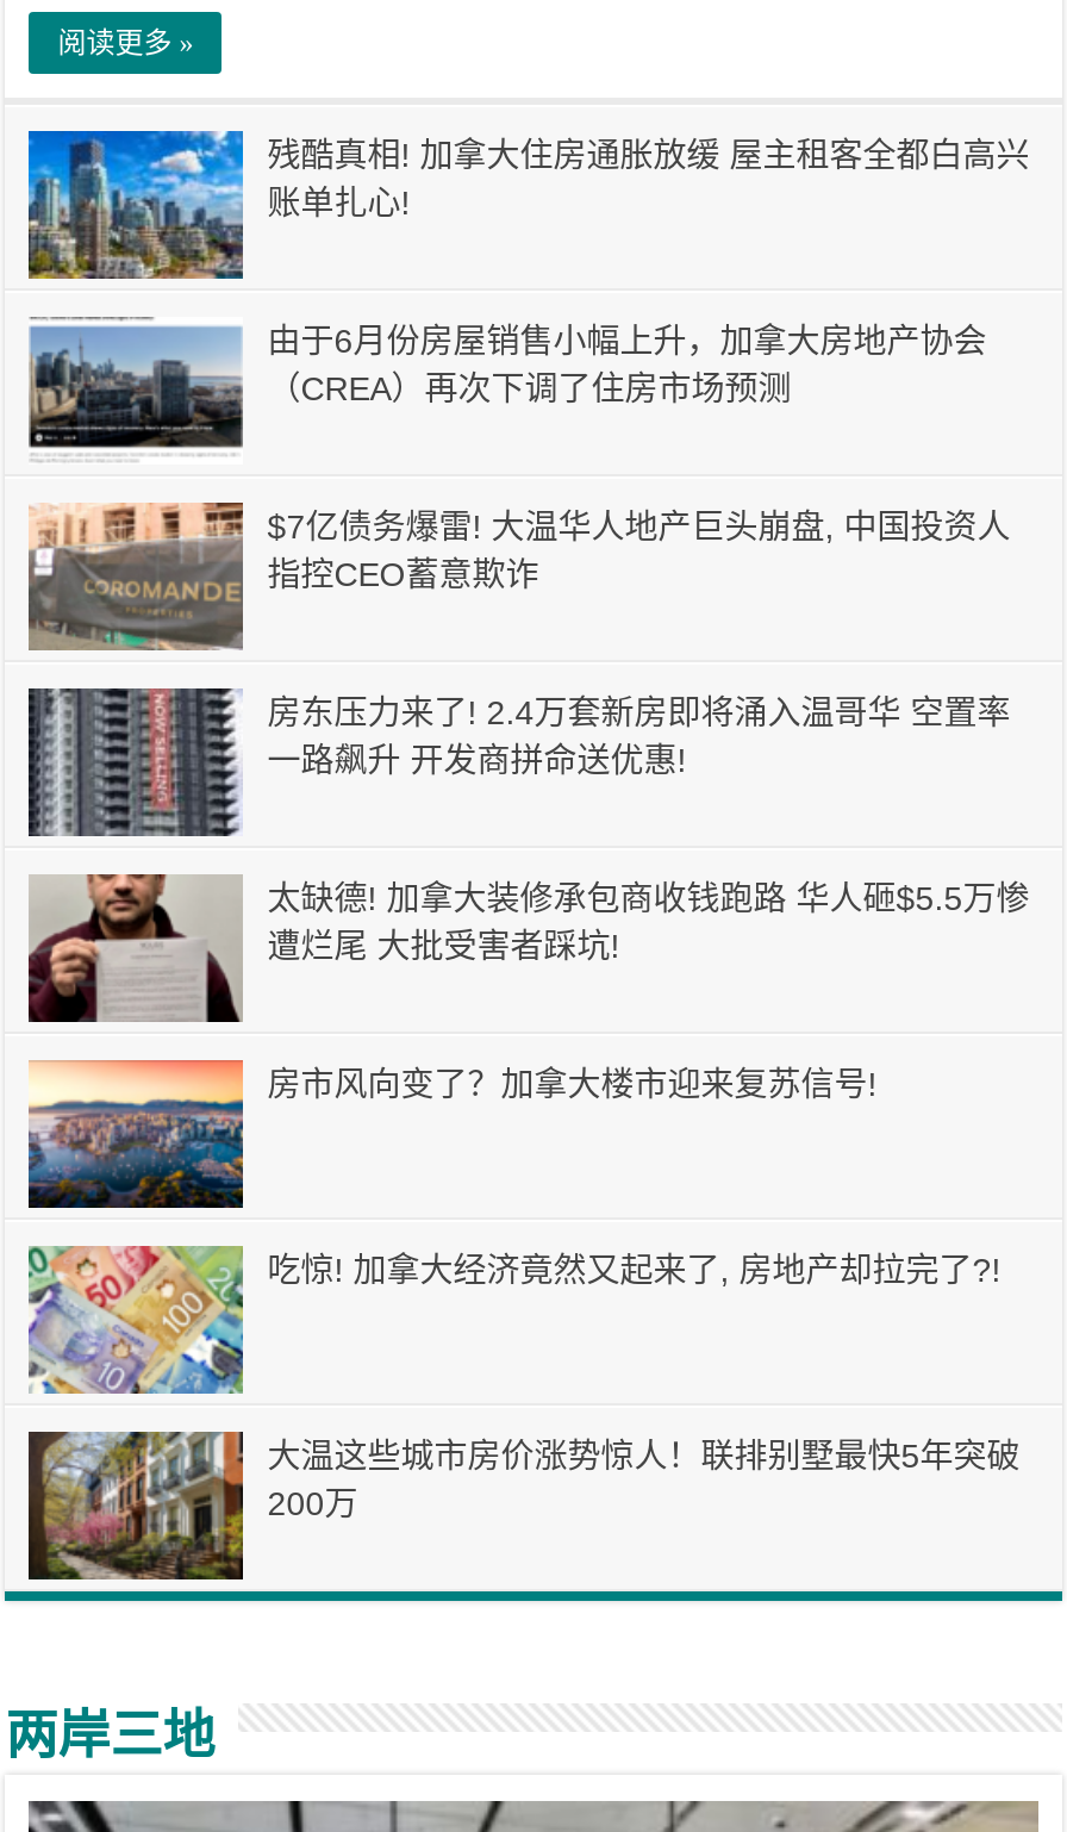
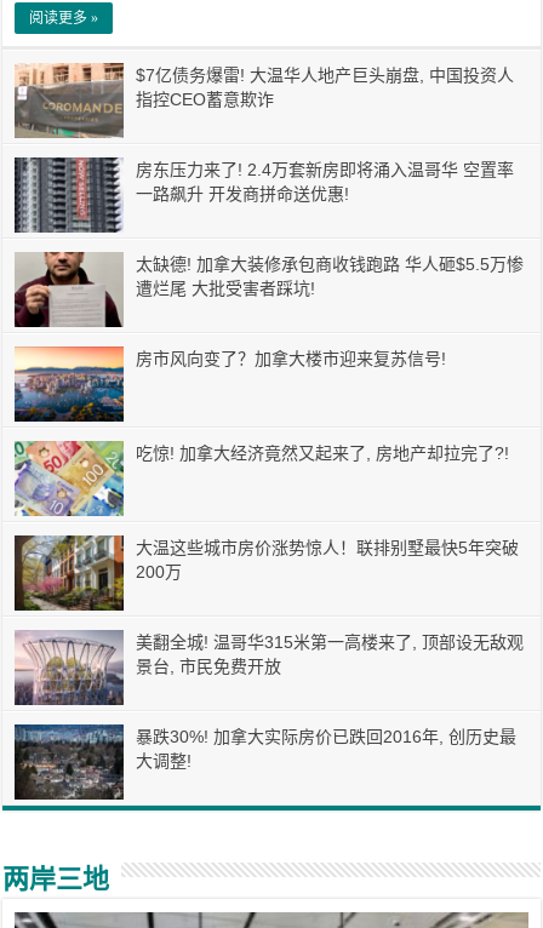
[26,129,1029,281] [image] | 残酷真相! 加拿大住房通胀放缓 屋主租客全都白高兴 | 账单扎心! -> none
[29,319,986,457] [image] | 由于6月份房屋销售小幅上升，加拿大房地产协会 | （CREA）再次下调了住房市场预测 -> none
moved [26,500,1029,1523] -> [13,62,524,582]: [image] | $7亿债务爆雷! 大温华人地产巨头崩盘, 中国投资人 | 指控CEO蓄意欺诈 | ... | 大温这些城市房价涨势惊人！联排别墅最快5年突破 | 200万
none -> [13,630,524,706] [image] | 美翻全城! 温哥华315米第一高楼来了, 顶部设无敌观 | 景台, 市民免费开放
none -> [15,724,517,800] [image] | 暴跌30%! 加拿大实际房价已跌回2016年, 创历史最 | 大调整!

